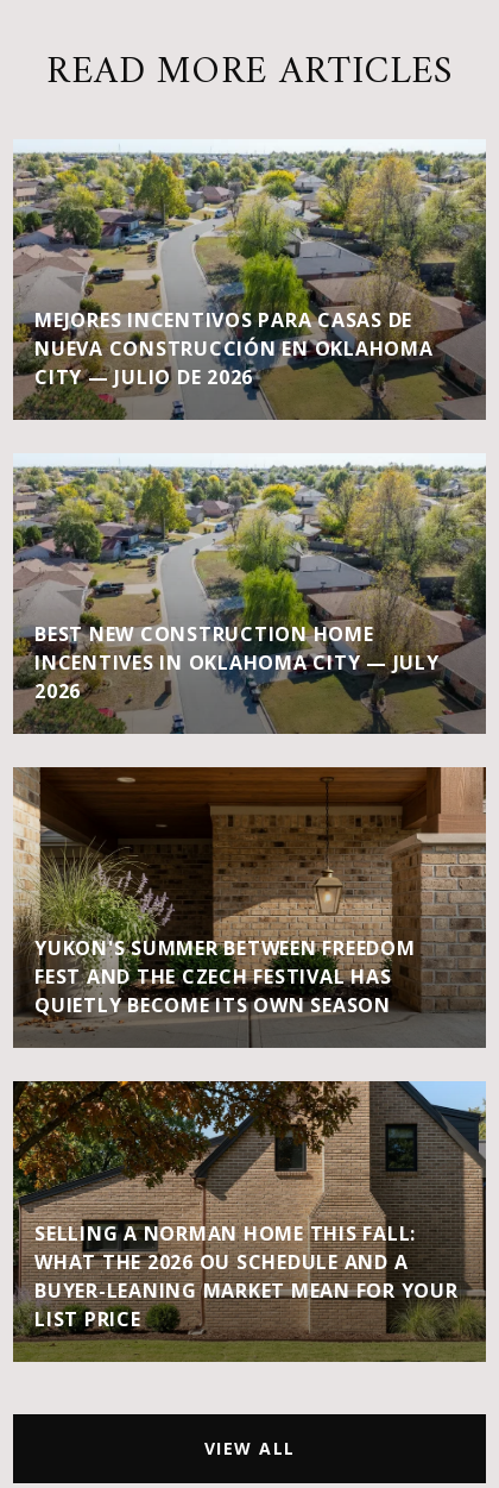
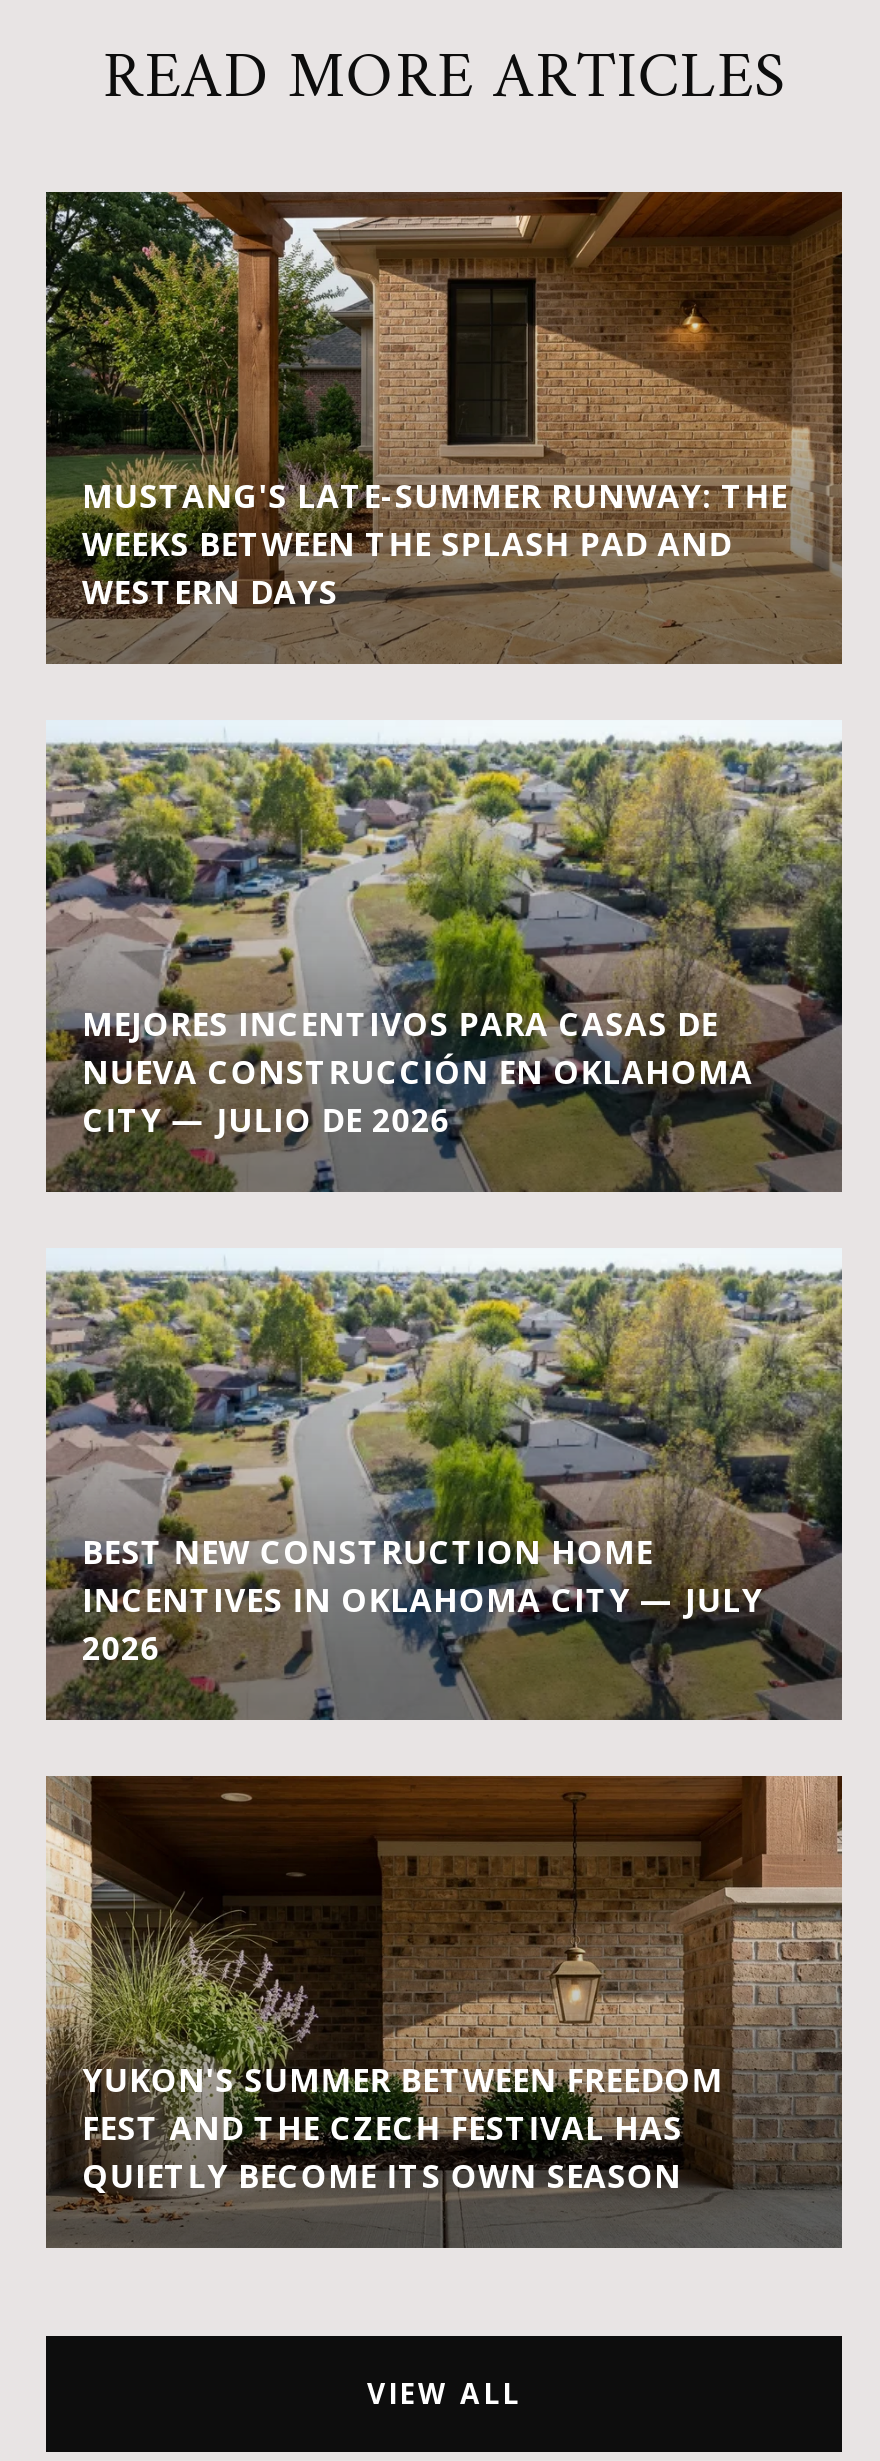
none -> [44,190,844,664] [image] | MUSTANG'S LATE-SUMMER RUNWAY: THE | WEEKS BETWEEN THE SPLASH PAD AND | WESTERN DAYS
moved [11,144,488,1018] -> [42,728,846,2198]: [image] | MEJORES INCENTIVOS PARA CASAS DE | NUEVA CONSTRUCCIÓN EN OKLAHOMA | ... | FEST AND THE CZECH FESTIVAL HAS | QUIETLY BECOME ITS OWN SEASON
moved [12,999,106,1044] -> [44,2166,202,2242]: [image]
[12,1080,487,1362] [image] | SELLING A NORMAN HOME THIS FALL: | WHAT THE 2026 OU SCHEDULE AND A | BUYER-LEANING MARKET MEAN FOR YOUR | LIST PRICE -> none

